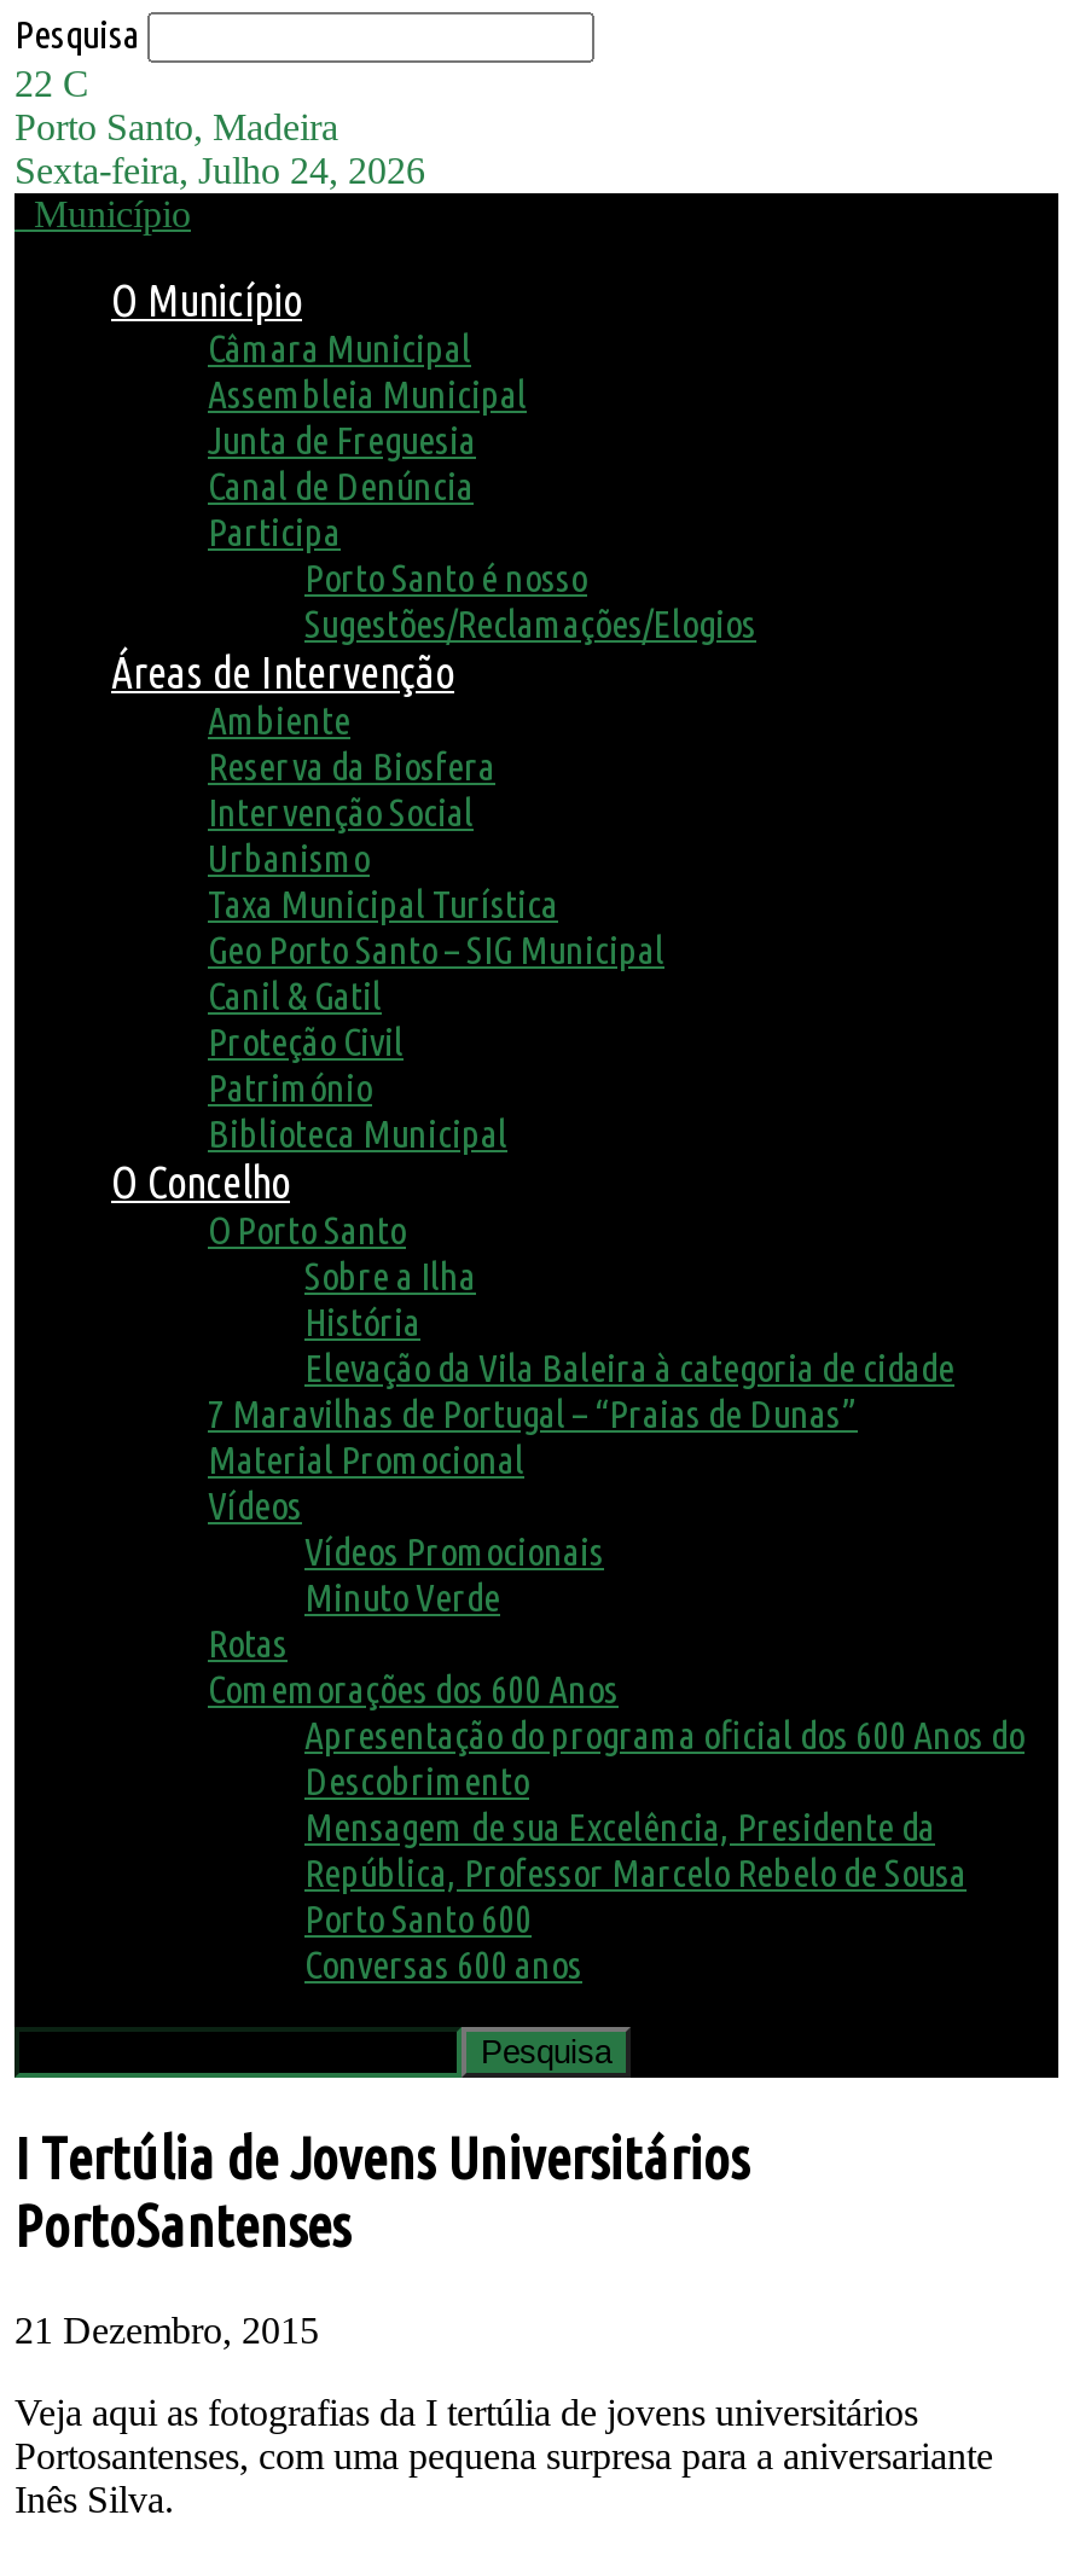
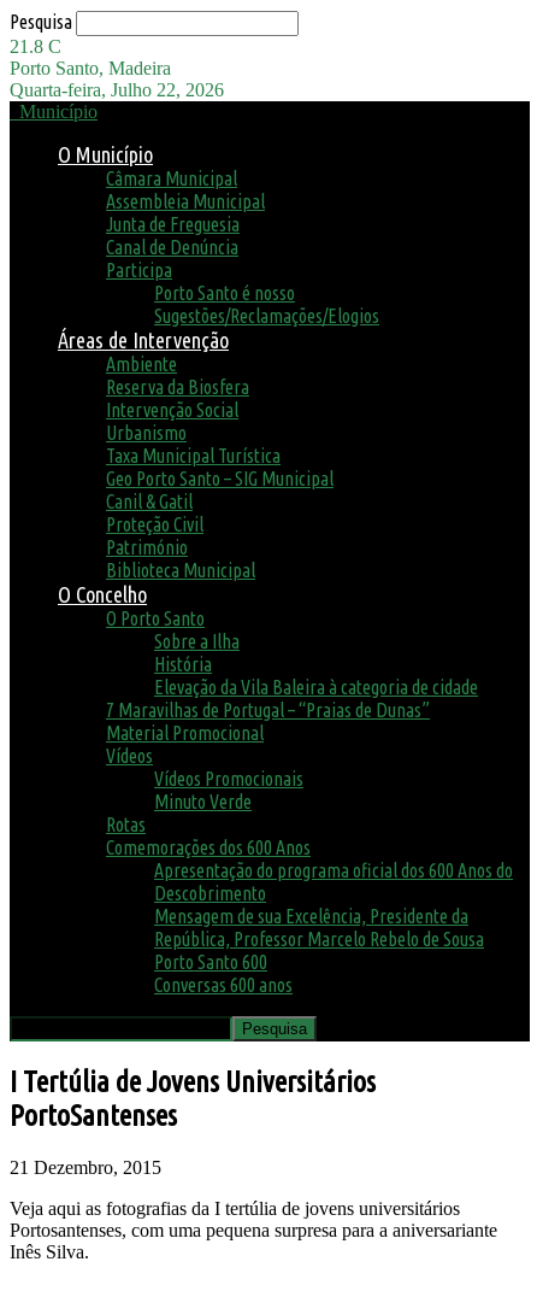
[14,63,89,104] 22 C -> [10,36,61,57] 21.8 C
[14,150,425,191] Sexta-feira, Julho 24, 2026 -> [10,80,224,100] Quarta-feira, Julho 22, 2026

